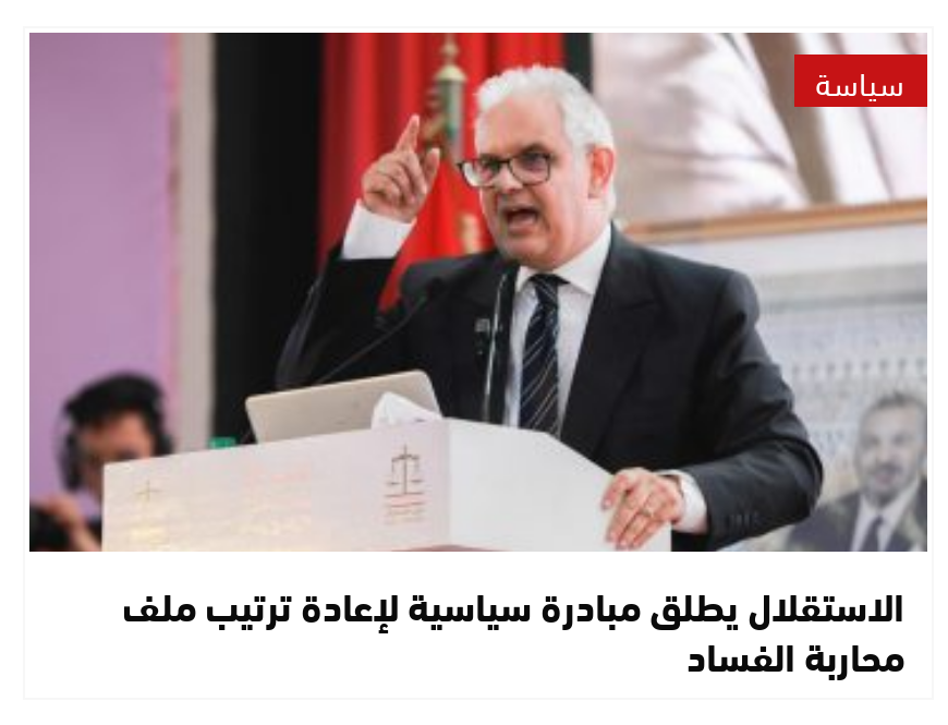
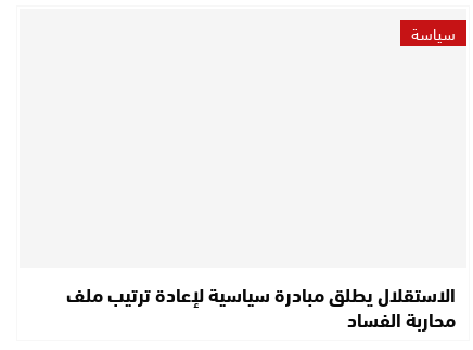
[27,29,929,555] [image] -> none

